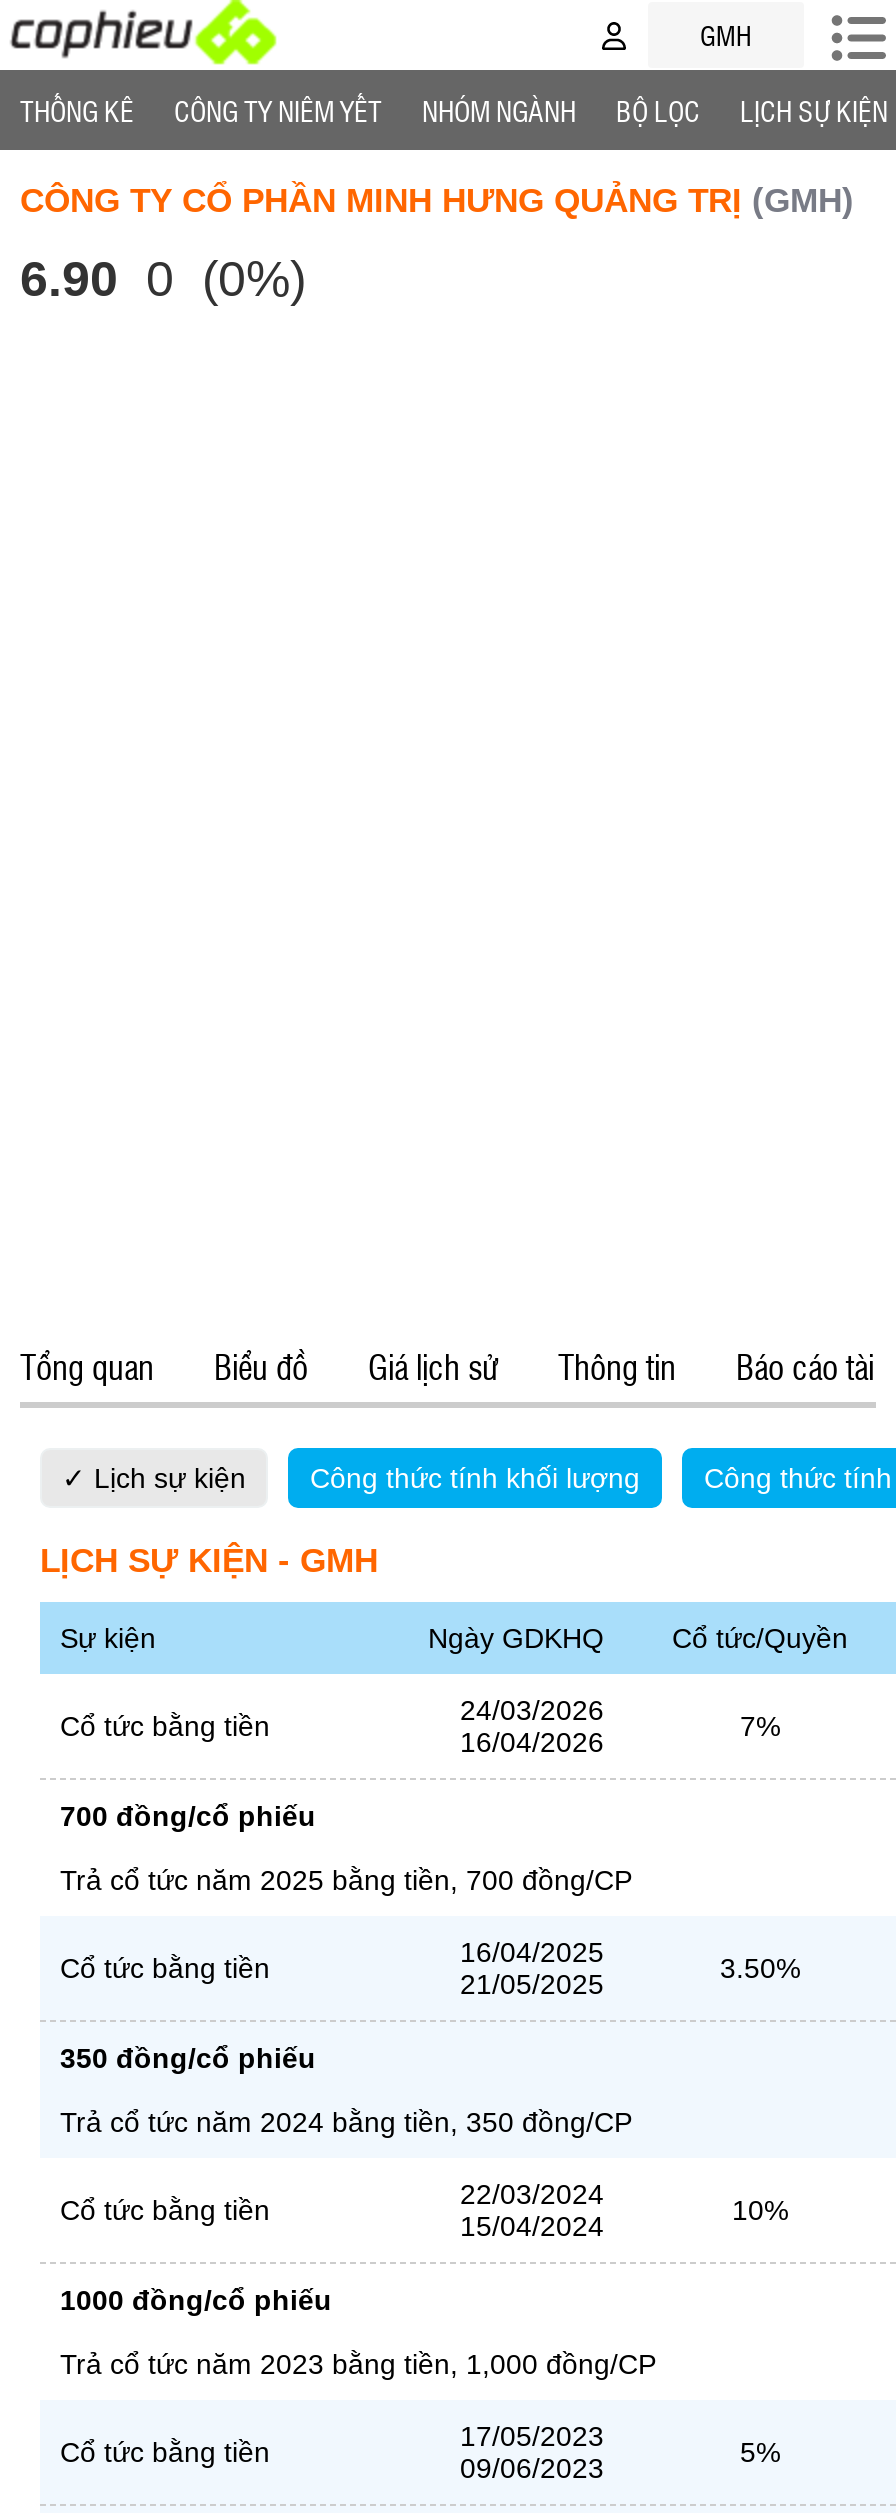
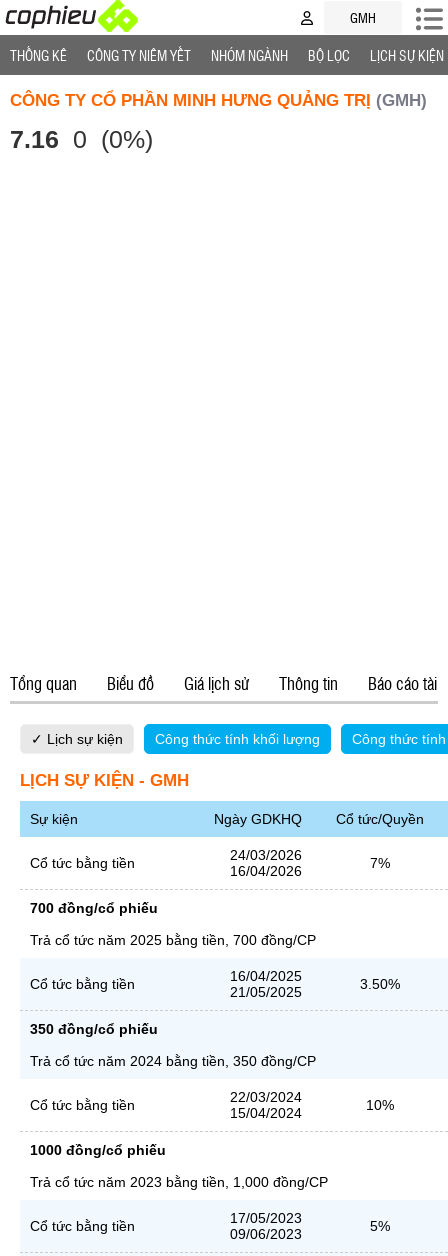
[20,250,306,306] 6.90 0 (0%) -> [10,125,153,153] 7.16 0 (0%)

